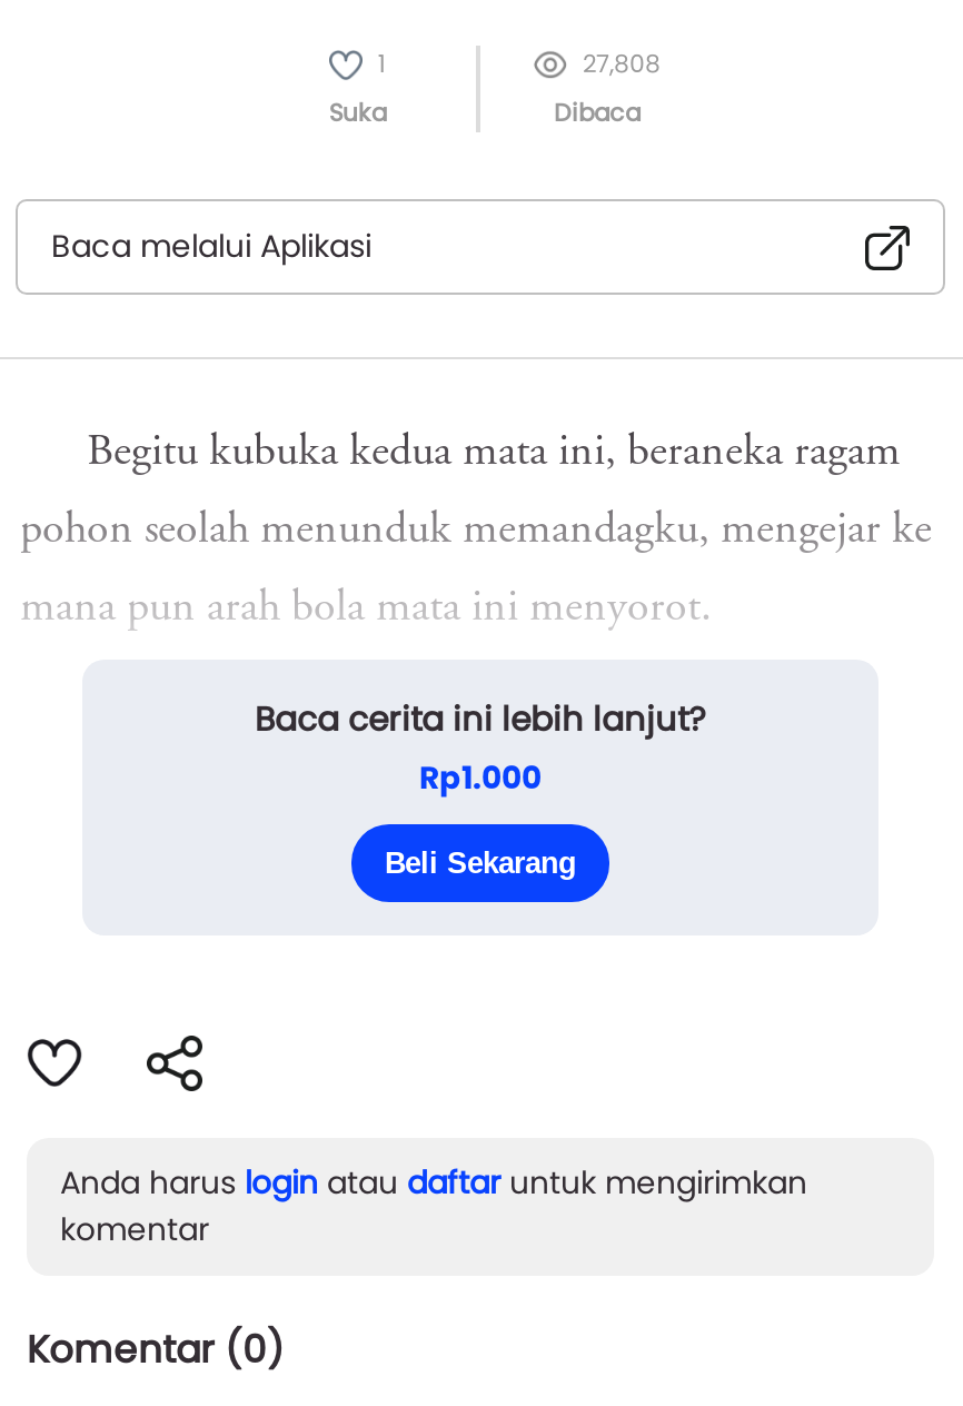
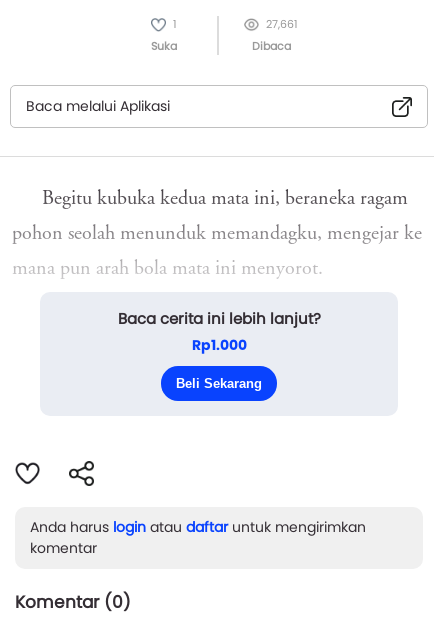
[583,46,661,81] 27,808 -> [266,16,298,32] 27,661

